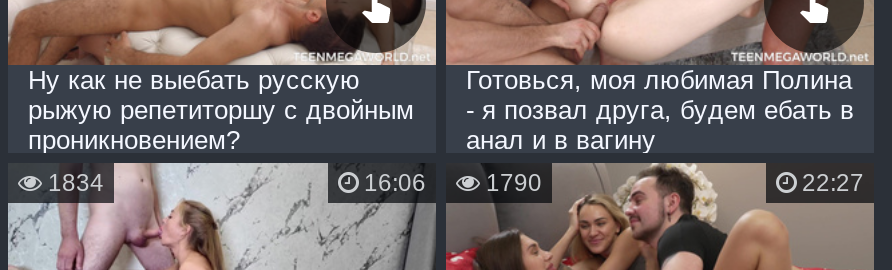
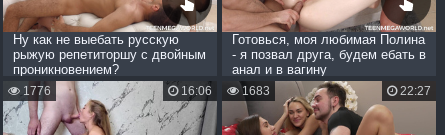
[42,168,104,196] 1834 -> [20,84,51,98] 1776
[358,168,542,196] 16:06 1790 -> [178,84,270,98] 16:06 1683

